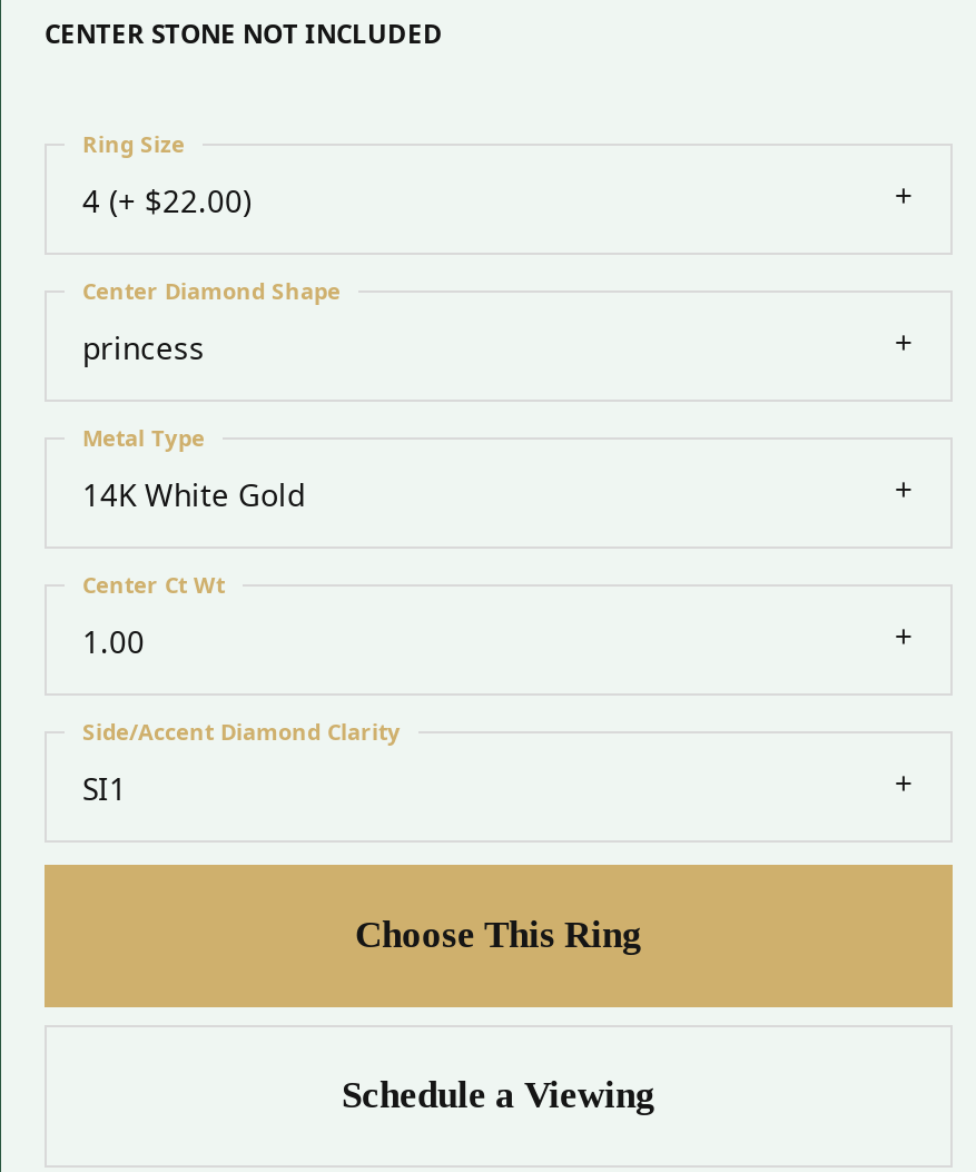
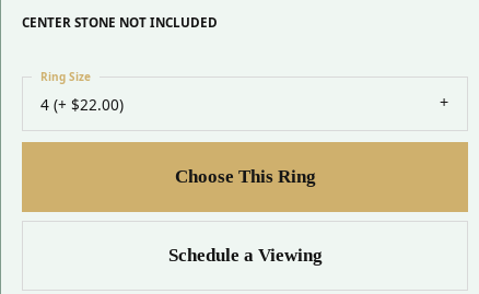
[82,275,341,306] Center Diamond Shape -> none
[82,326,205,368] princess -> none
[82,422,205,453] Metal Type -> none
[82,473,305,515] 14K White Gold -> none
[82,569,225,600] Center Ct Wt -> none
[82,620,145,662] 1.00 -> none
[82,716,401,747] Side/Accent Diamond Clarity -> none
[82,767,127,809] SI1 -> none

